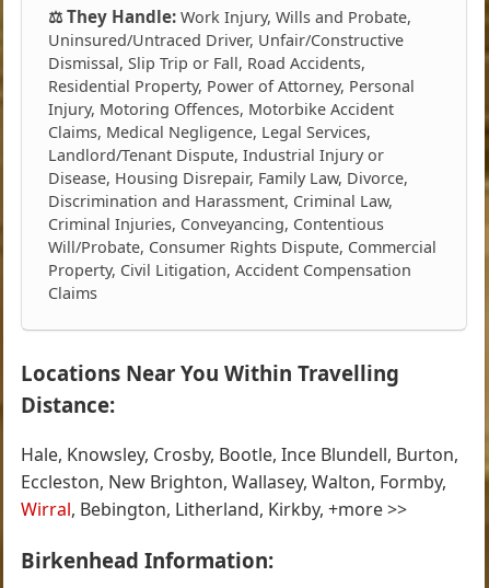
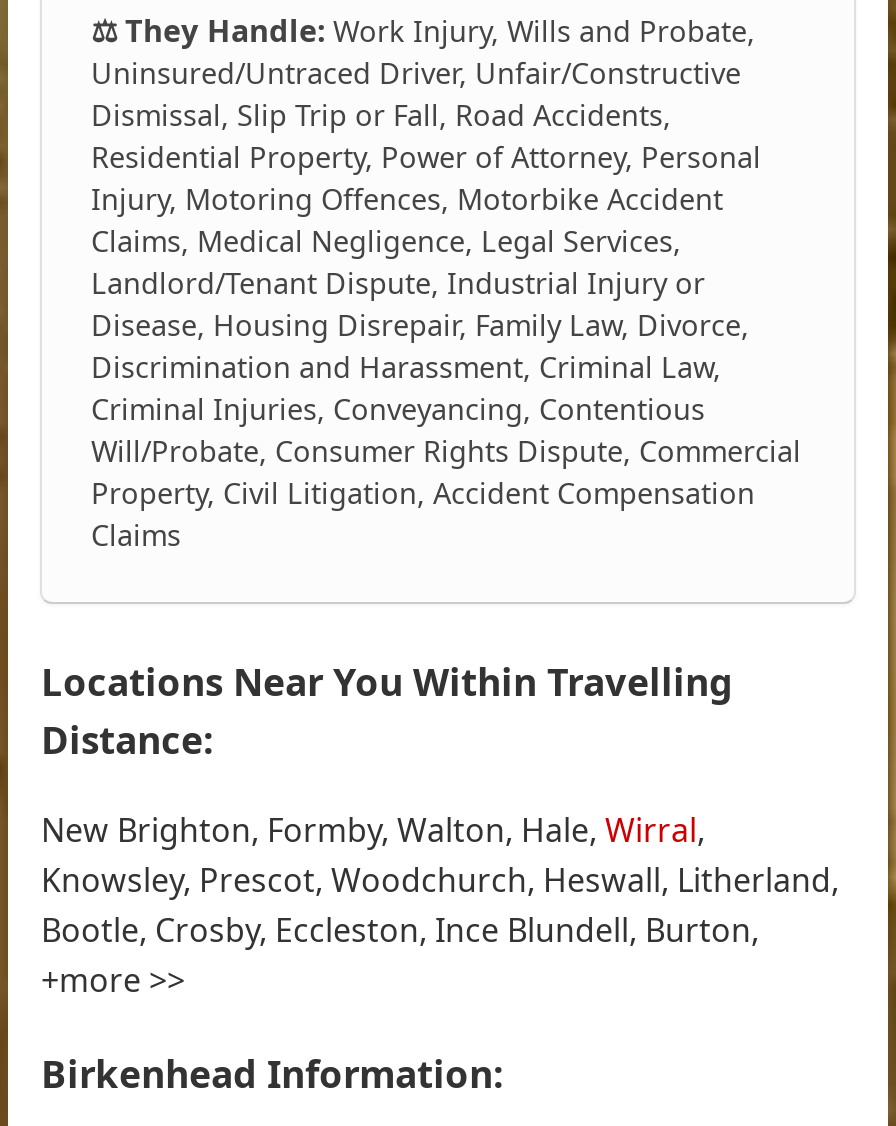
[21,442,459,521] Hale, Knowsley, Crosby, Bootle, Ince Blundell, Burton, | Eccleston, New Brighton, Wallasey, Walton, Formby, | Wirral, Bebington, Litherland, Kirkby, +more >> -> [41,808,839,1002] New Brighton, Formby, Walton, Hale, Wirral, | Knowsley, Prescot, Woodchurch, Heswall, Litherland, | Bootle, Crosby, Eccleston, Ince Blundell, Burton, | +more >>

